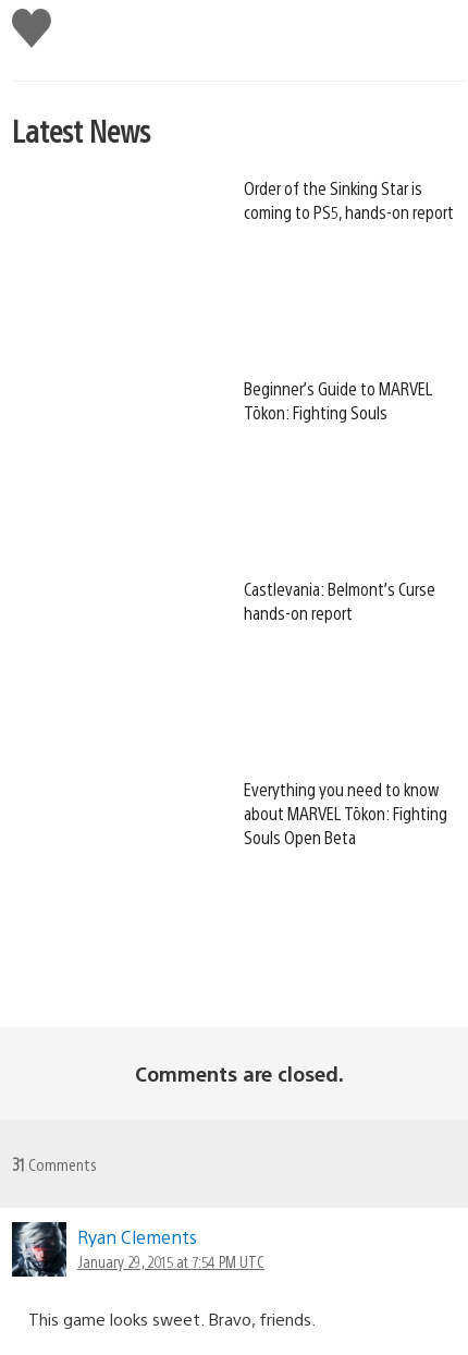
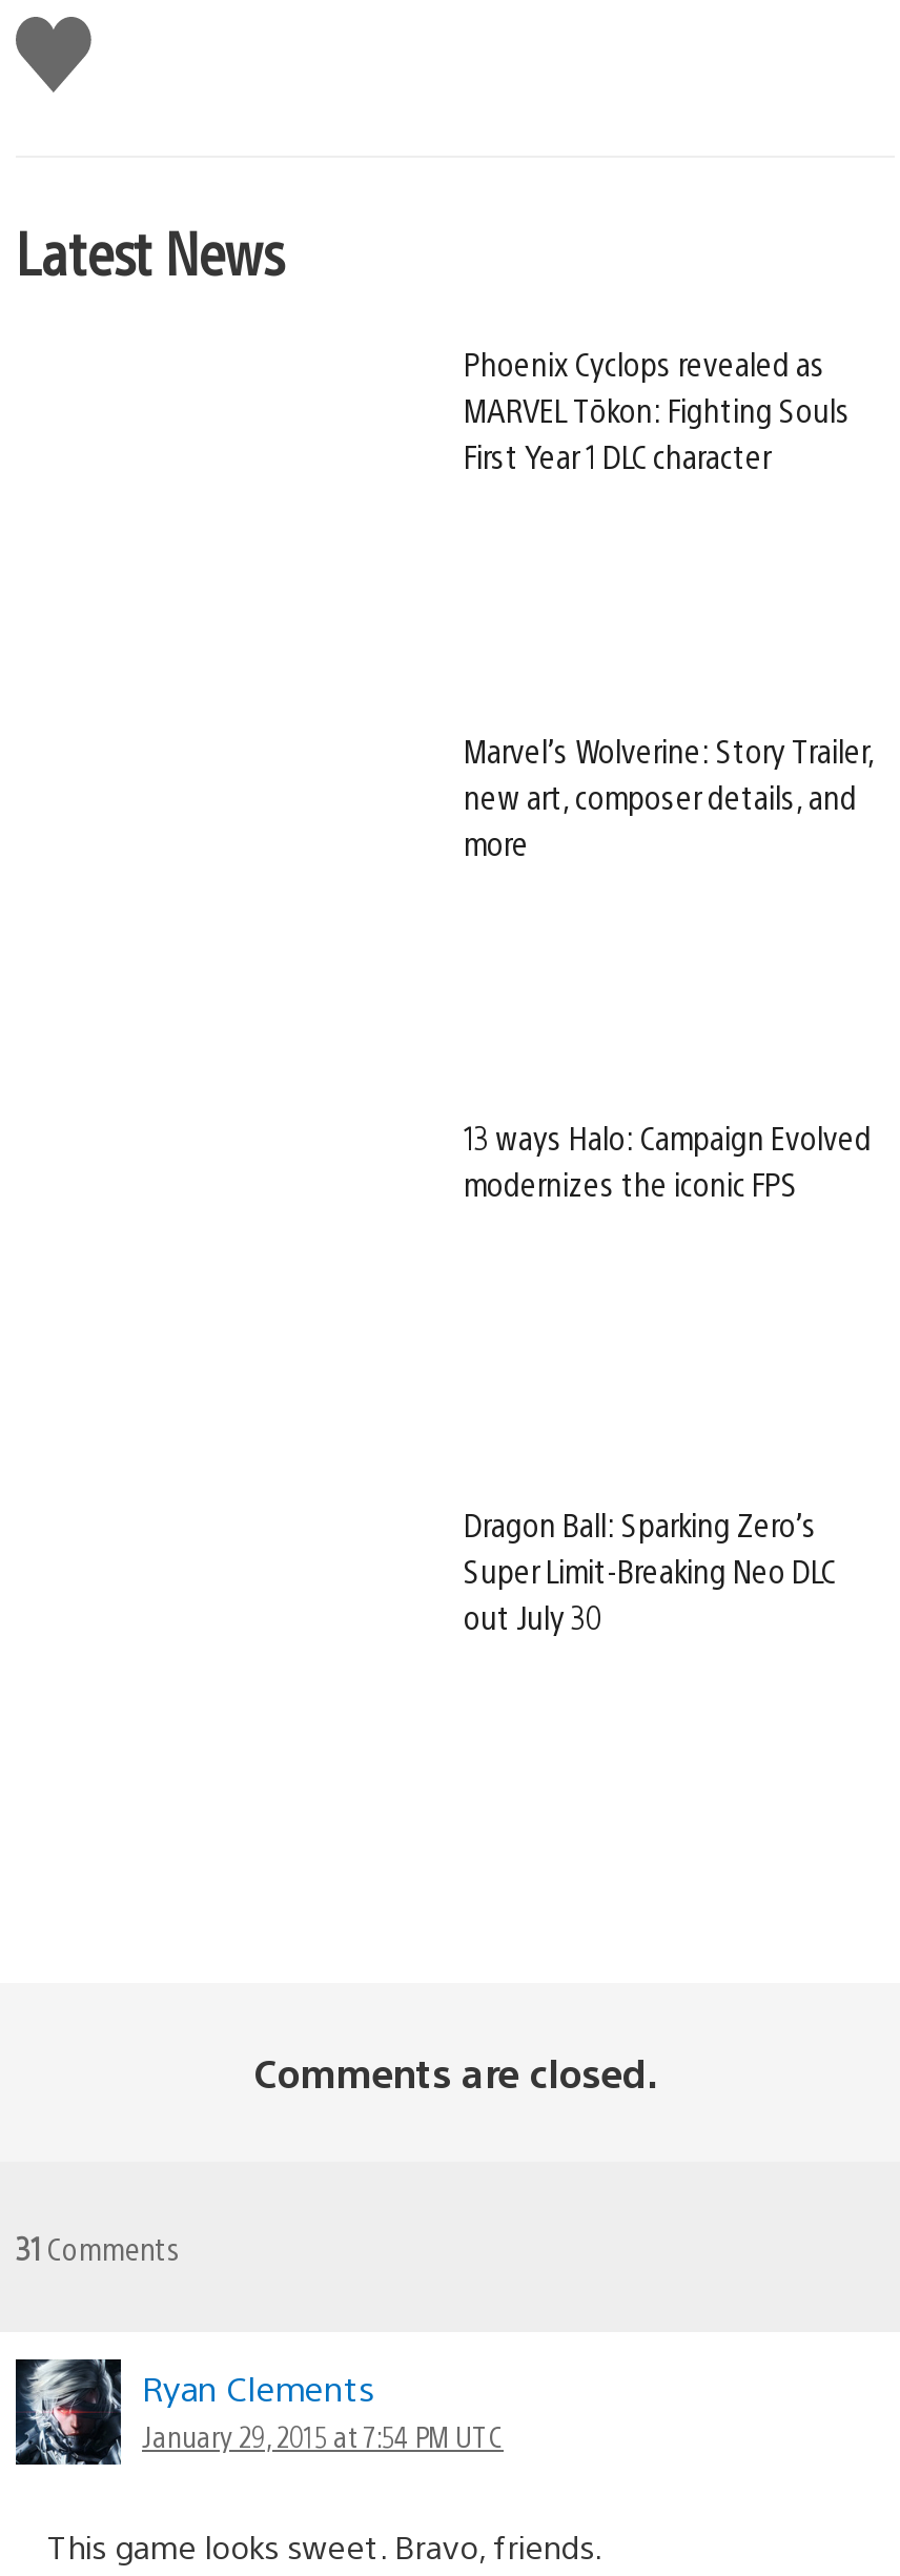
[244,176,454,223] Order of the Sinking Star is | coming to PS5, hands-on report -> [464,340,851,477] Phoenix Cyclops revealed as | MARVEL Tōkon: Fighting Souls | First Year 1 DLC character
[244,377,432,423] Beginner’s Guide to MARVEL | Tōkon: Fighting Souls -> [464,727,874,864] Marvel’s Wolverine: Story Trailer, | new art, composer details, and | more
[244,577,435,624] Castlevania: Belmont’s Curse | hands-on report -> [464,1114,872,1205] 13 ways Halo: Campaign Evolved | modernizes the iconic FPS
[244,777,447,848] Everything you need to know | about MARVEL Tōkon: Fighting | Souls Open Beta -> [464,1501,836,1638] Dragon Ball: Sparking Zero’s | Super Limit-Breaking Neo DLC | out July 30

